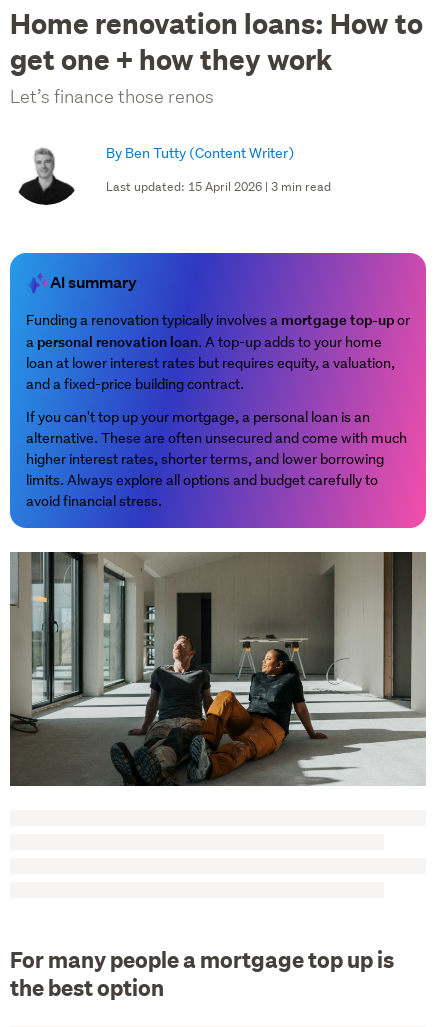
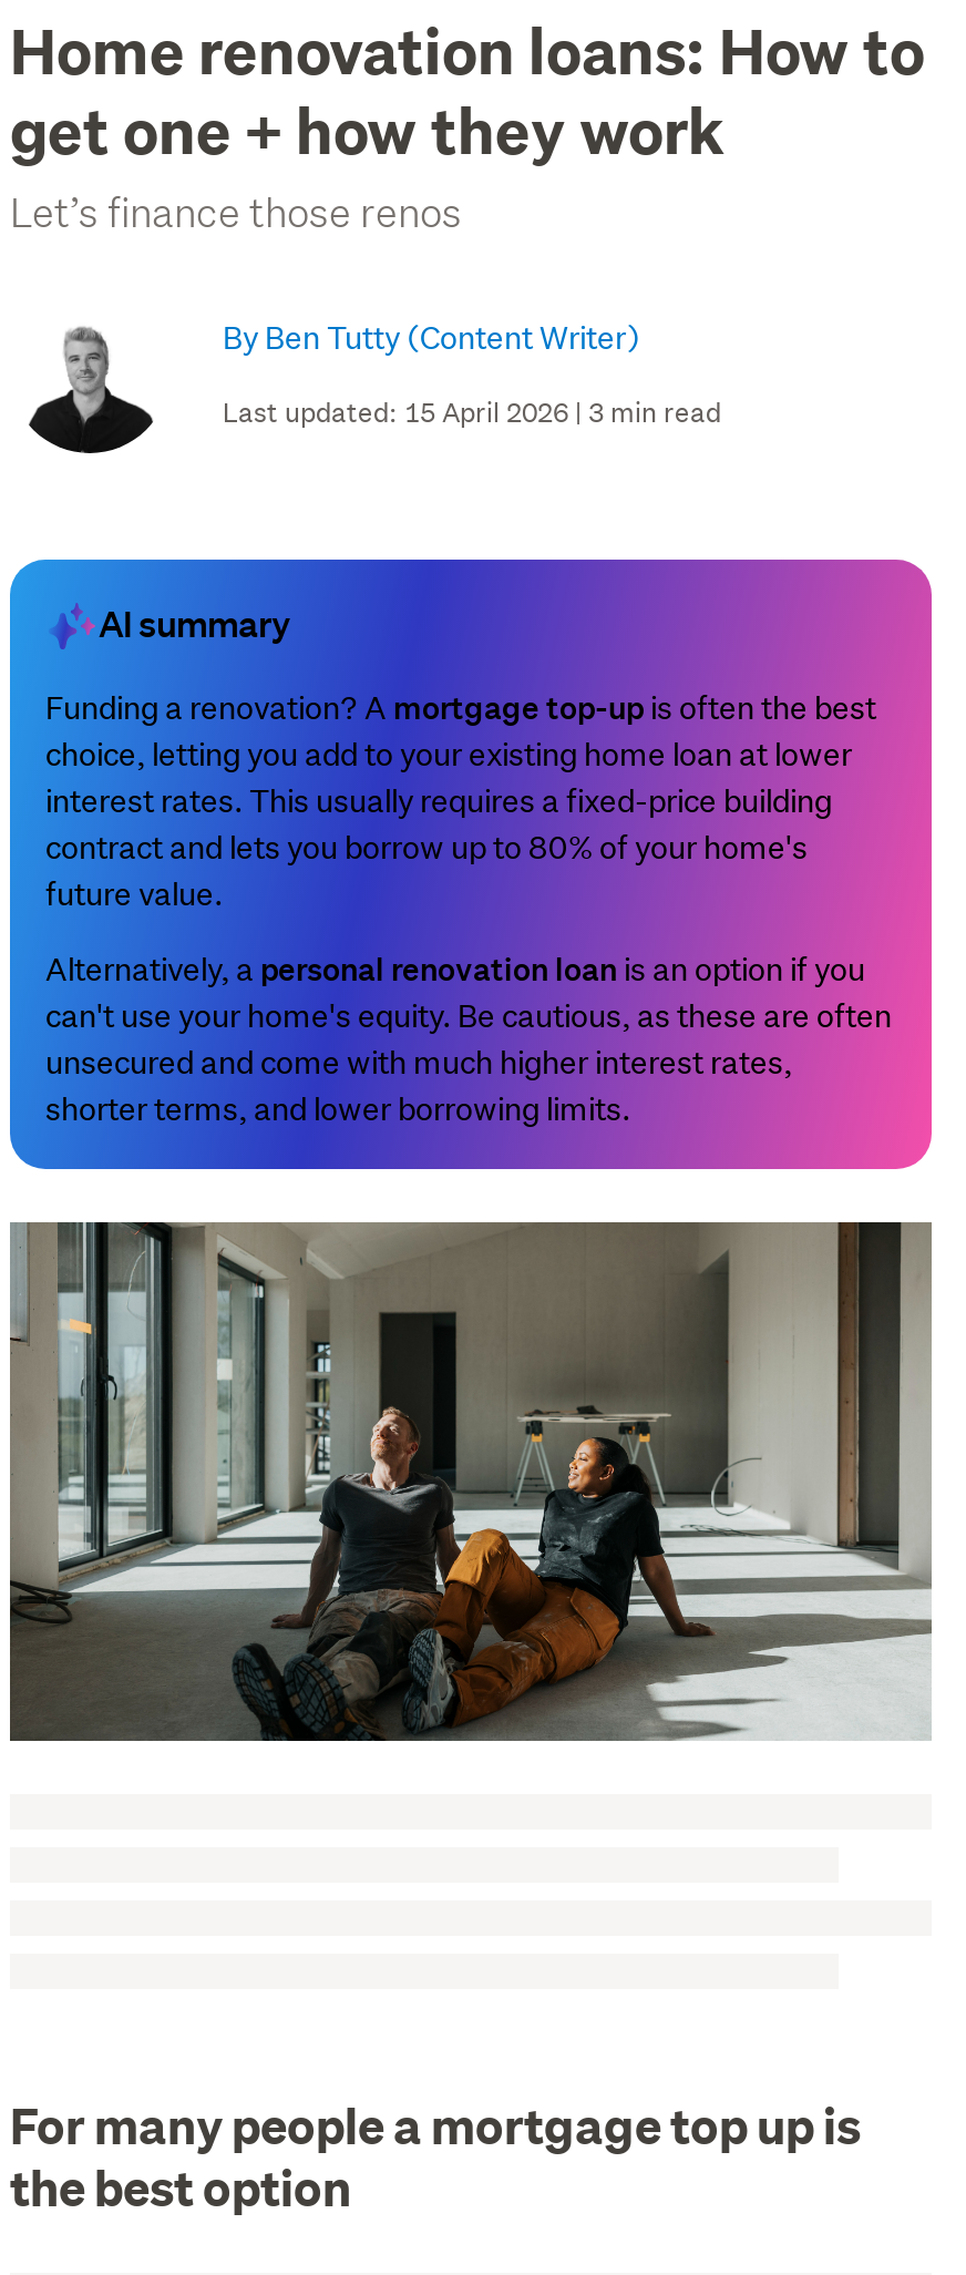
[26,310,410,393] Funding a renovation typically involves a mortgage top-up or | a personal renovation loan. A top-up adds to your home | loan at lower interest rates but requires equity, a valuation, | and a fixed-price building contract. -> [45,686,876,914] Funding a renovation? A mortgage top-up is often the best | choice, letting you add to your existing home loan at lower | interest rates. This usually requires a fixed-price building | contract and lets you borrow up to 80% of your home's | future value.
[26,408,407,510] If you can't top up your mortgage, a personal loan is an | alternative. These are often unsecured and come with much | higher interest rates, shorter terms, and lower borrowing | limits. Always explore all options and budget carefully to | avoid financial stress. -> [45,947,892,1129] Alternatively, a personal renovation loan is an option if you | can't use your home's equity. Be cautious, as these are often | unsecured and come with much higher interest rates, | shorter terms, and lower borrowing limits.

